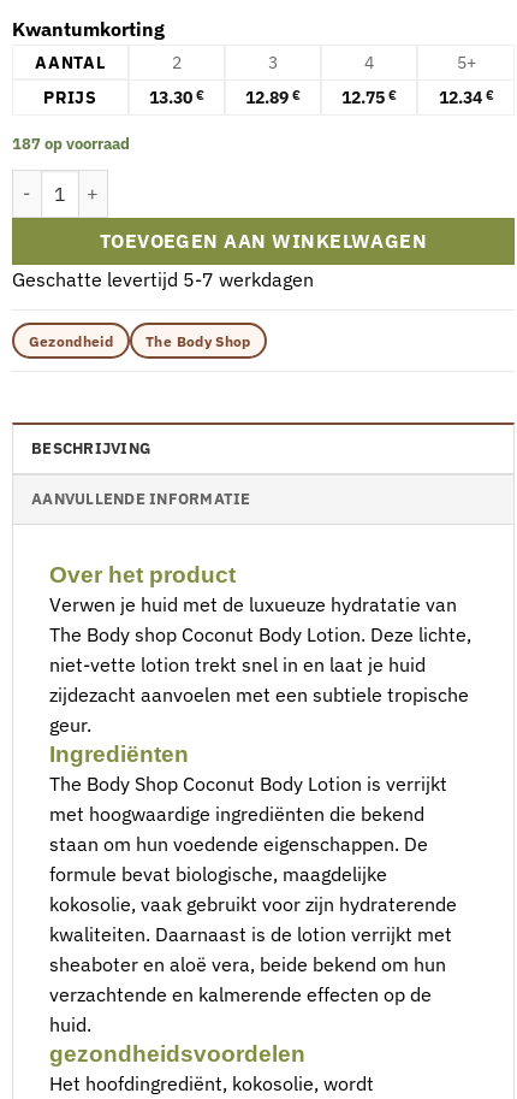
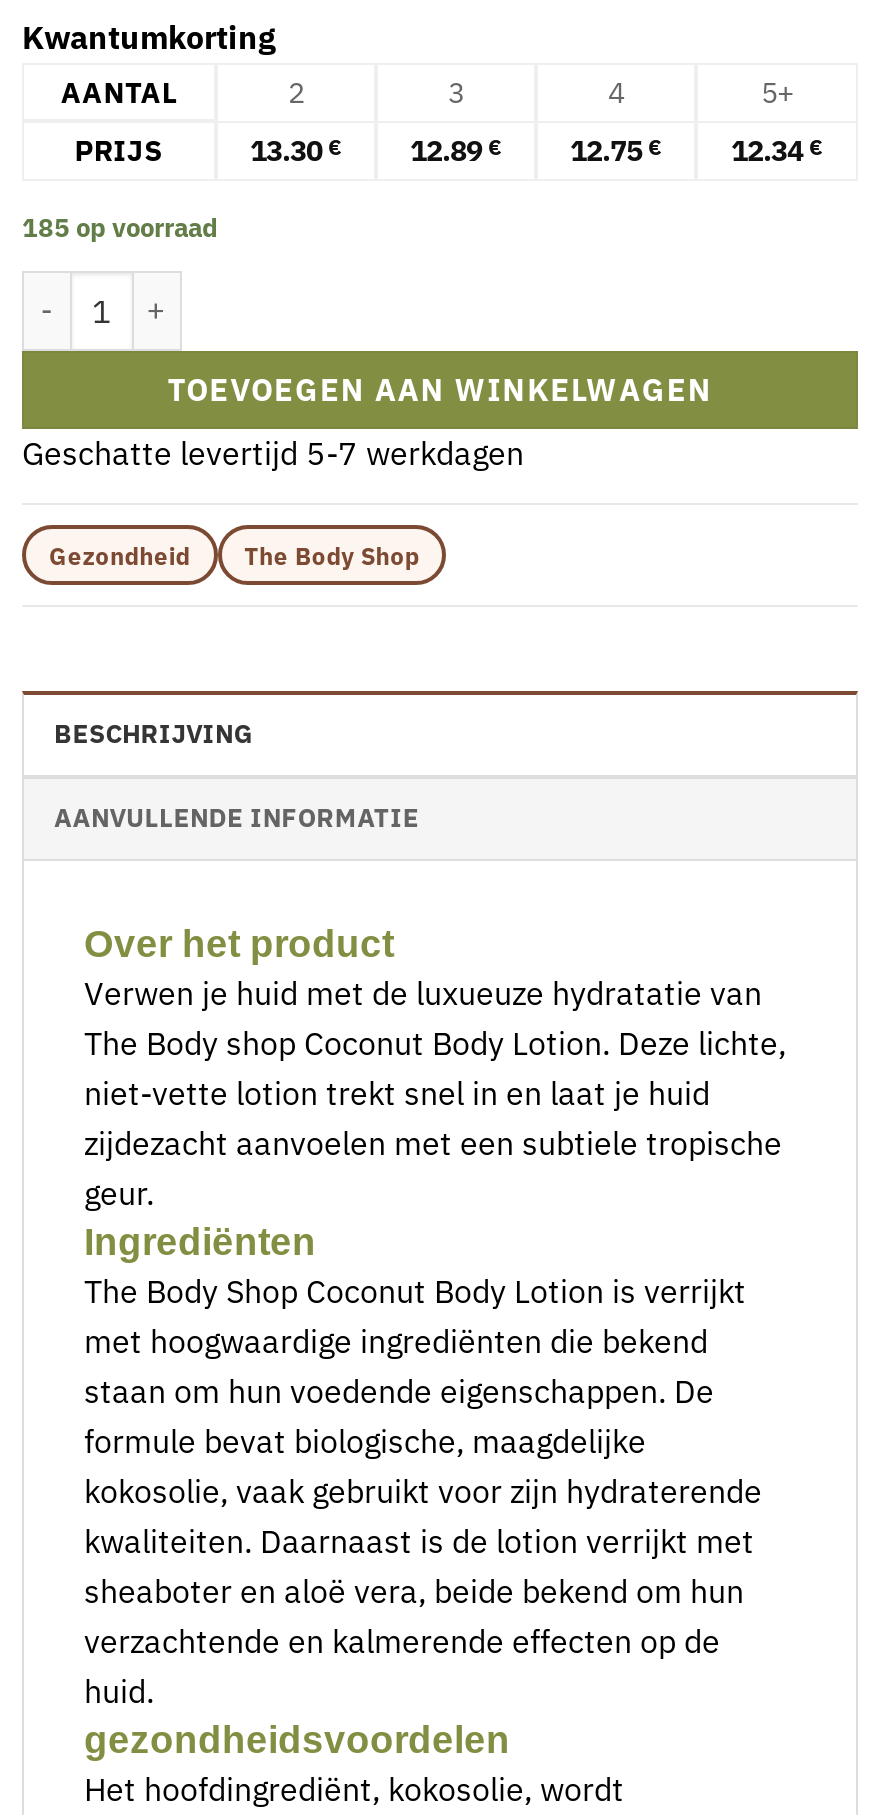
[12,134,130,154] 187 op voorraad -> [22,211,218,245] 185 op voorraad

